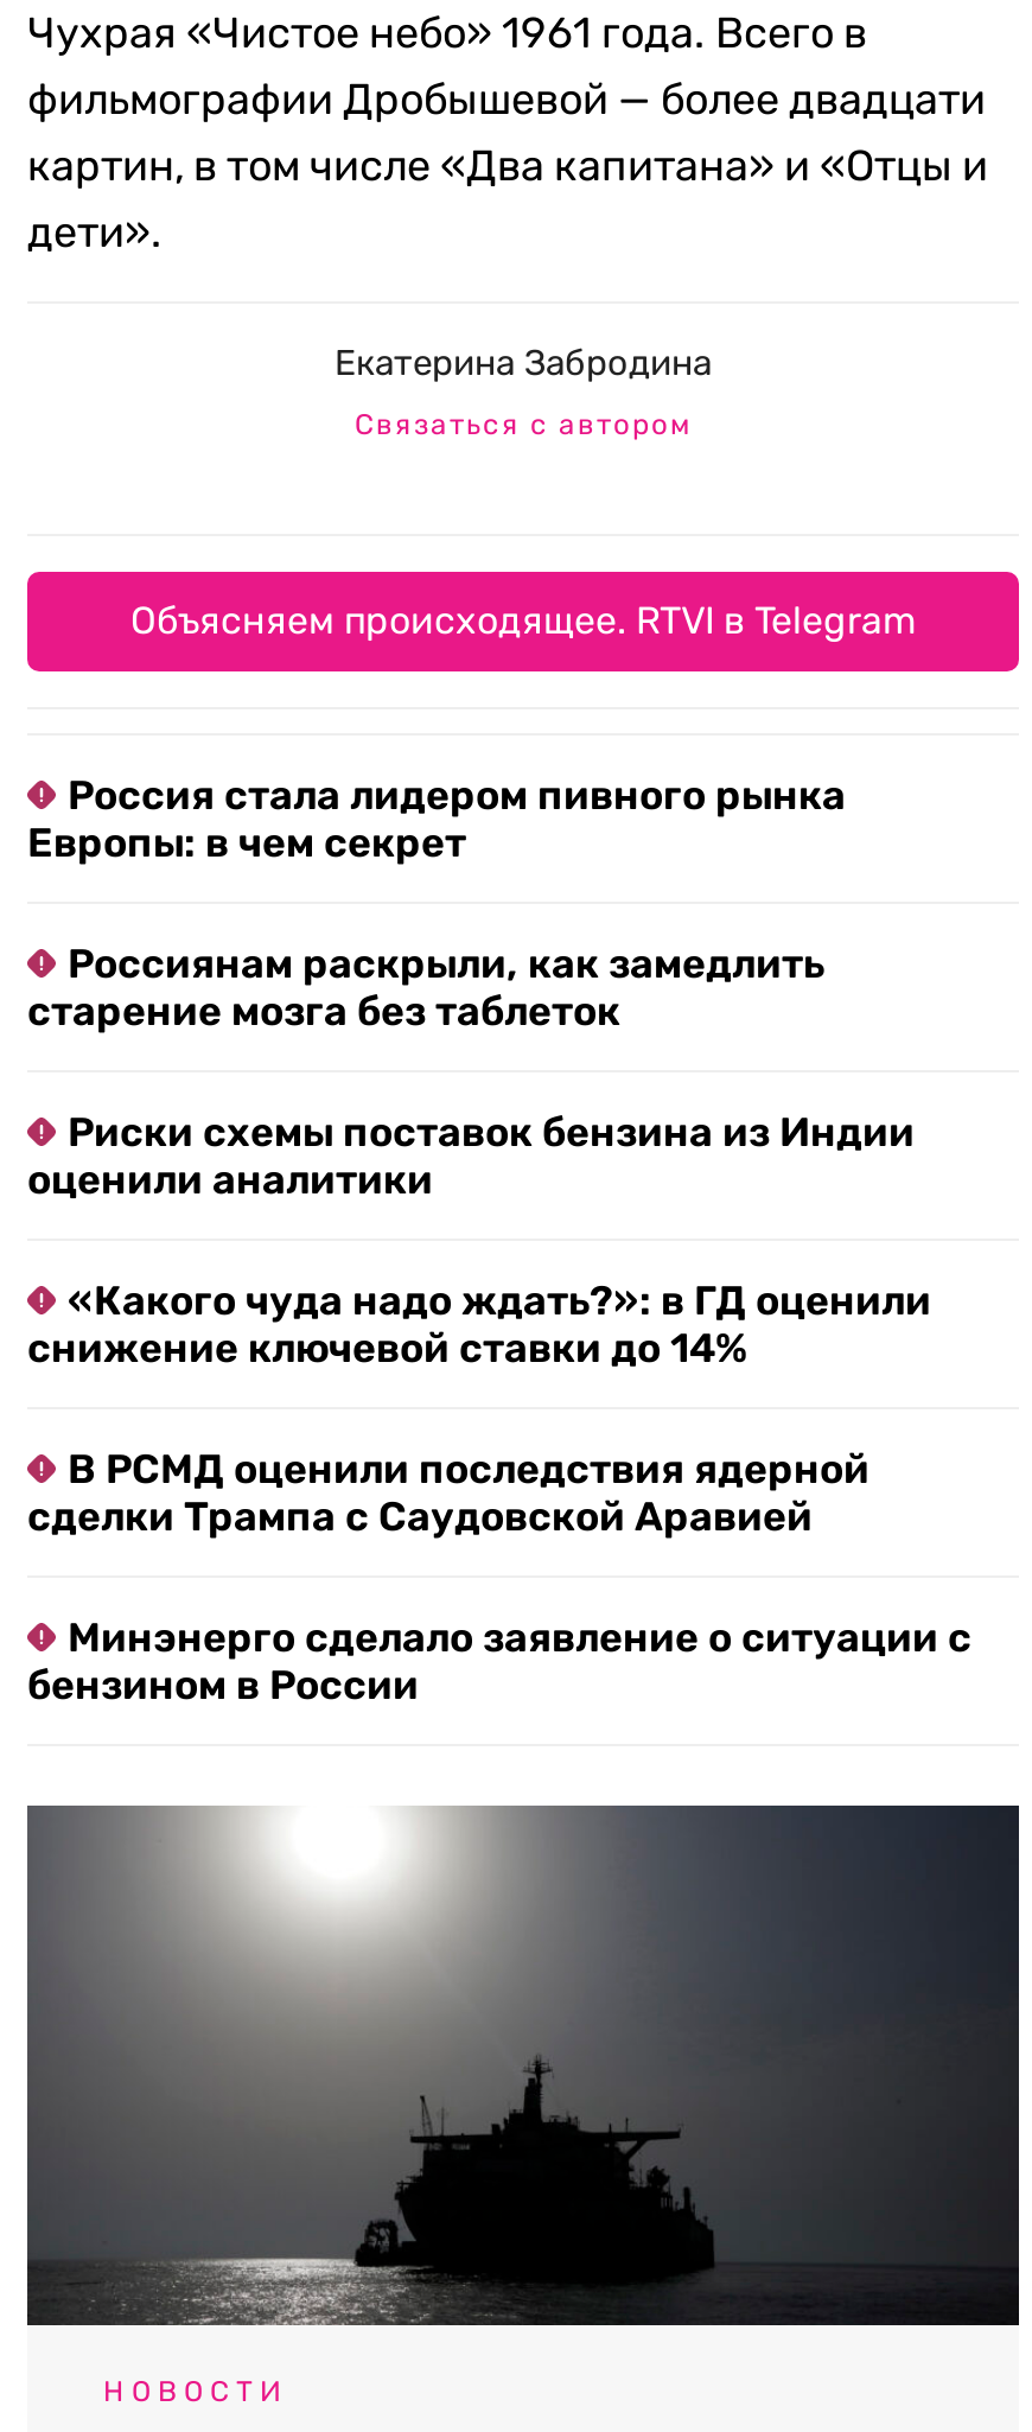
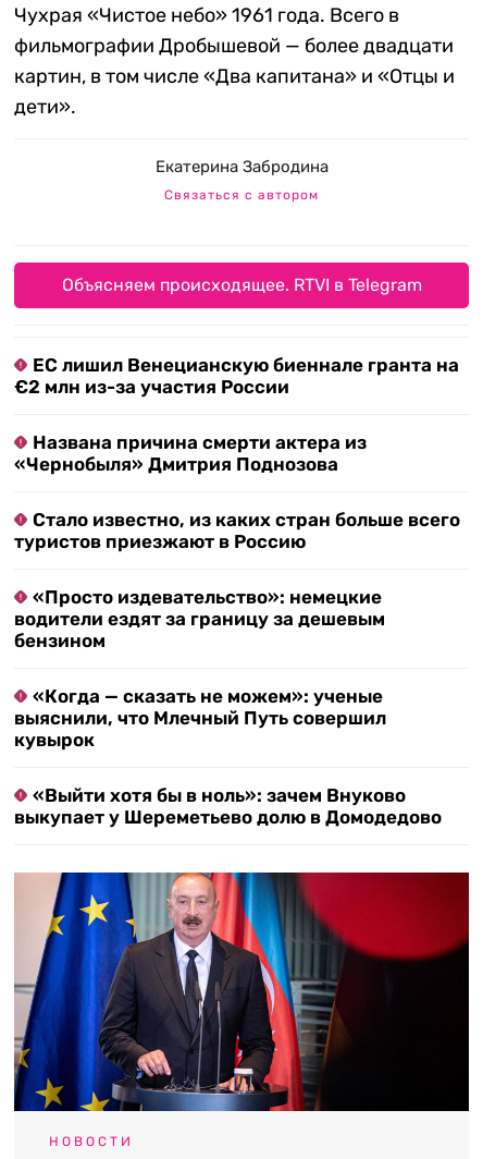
[27,771,846,866] Россия стала лидером пивного рынка | Европы: в чем секрет -> [14,354,459,398] ЕС лишил Венецианскую биеннале гранта на | €2 млн из-за участия России
[27,940,824,1035] Россиянам раскрыли, как замедлить | старение мозга без таблеток -> [14,431,367,475] Названа причина смерти актера из | «Чернобыля» Дмитрия Поднозова
[27,1108,915,1203] Риски схемы поставок бензина из Индии | оценили аналитики -> [14,509,460,552] Стало известно, из каких стран больше всего | туристов приезжают в Россию
[27,1277,931,1372] «Какого чуда надо ждать?»: в ГД оценили | снижение ключевой ставки до 14% -> [14,586,385,652] «Просто издевательство»: немецкие | водители ездят за границу за дешевым | бензином
[27,1445,869,1540] В РСМД оценили последствия ядерной | сделки Трампа с Саудовской Аравией -> [14,685,386,751] «Когда — сказать не можем»: ученые | выяснили, что Млечный Путь совершил | кувырок
[27,1614,972,1709] Минэнерго сделало заявление о ситуации с | бензином в России -> [14,784,442,828] «Выйти хотя бы в ноль»: зачем Внуково | выкупает у Шереметьево долю в Домодедово
[27,1806,1019,2328] [image] -> [14,871,469,1112] [image]

